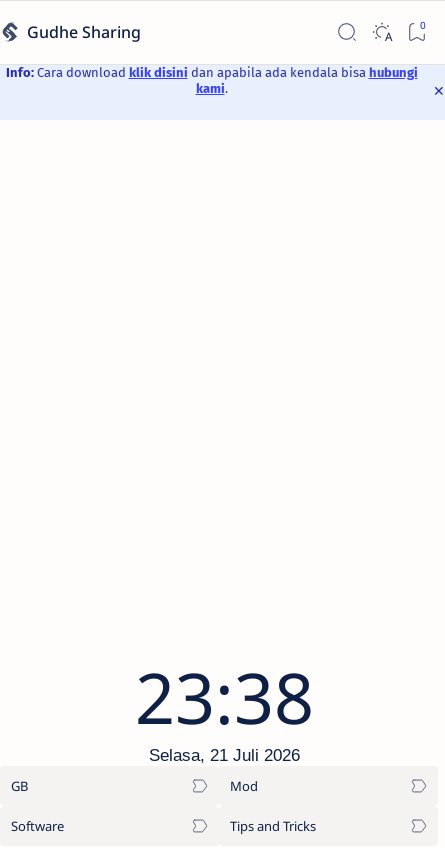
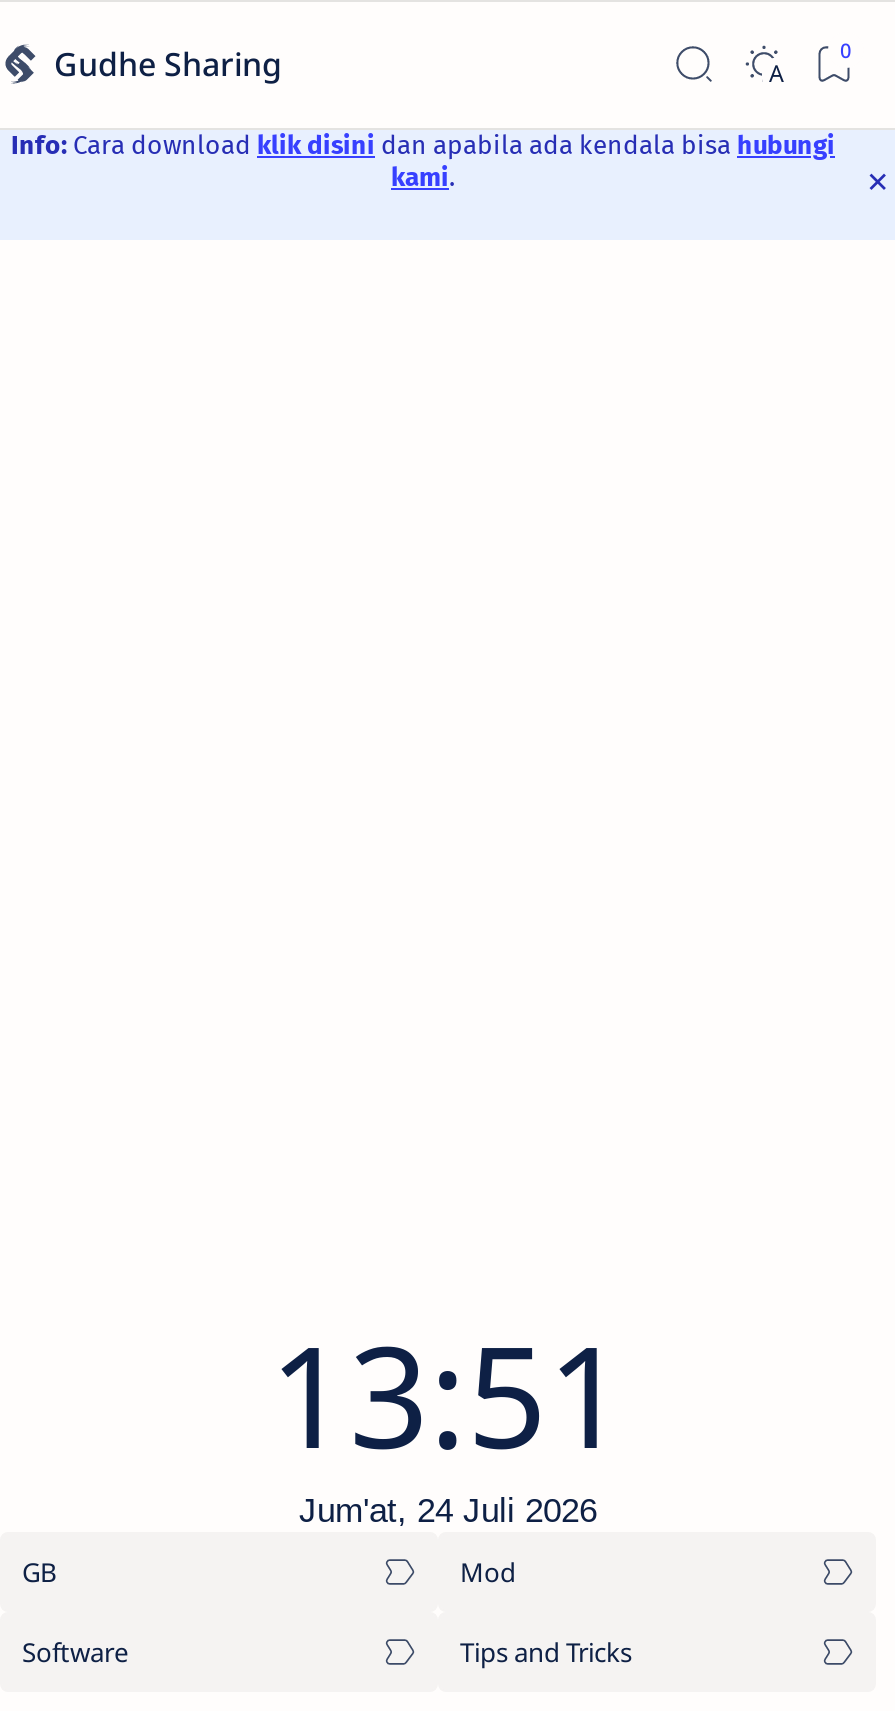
[134,649,313,745] 23:38 -> [269,1298,627,1490] 13:51
[148,746,299,765] Selasa, 21 Juli 2026 -> [299,1492,597,1530] Jum'at, 24 Juli 2026

